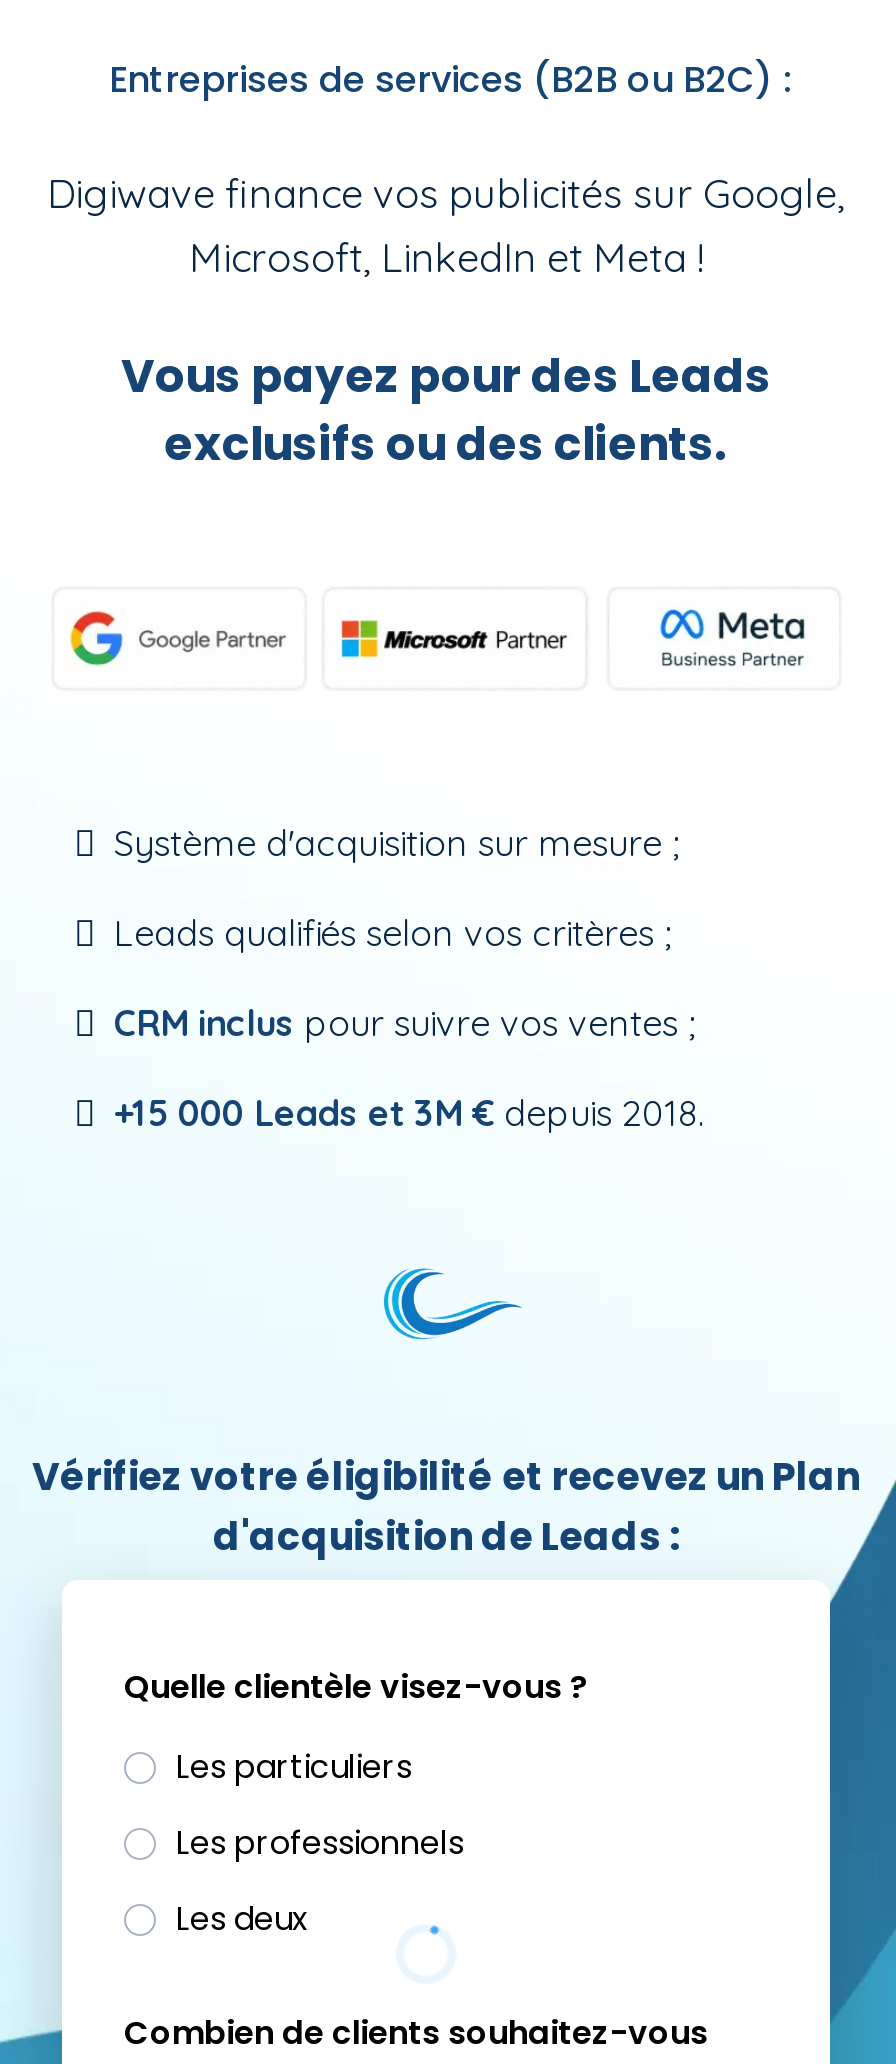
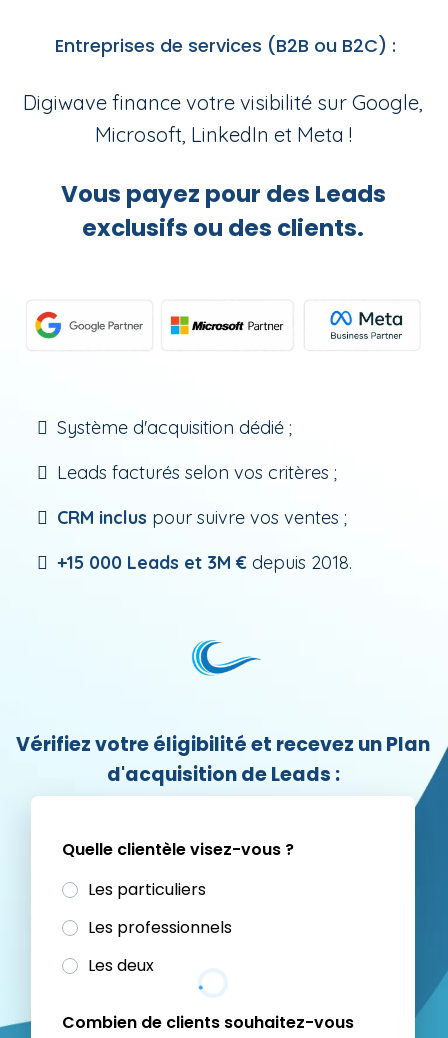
[47,168,845,218] Digiwave finance vos publicités sur Google, -> [23,90,423,115] Digiwave finance votre visibilité sur Google,
[114,821,678,867] Système d'acquisition sur mesure ; -> [57,416,292,439] Système d'acquisition dédié ;
[114,911,670,957] Leads qualifiés selon vos critères ; -> [57,461,337,484] Leads facturés selon vos critères ;

